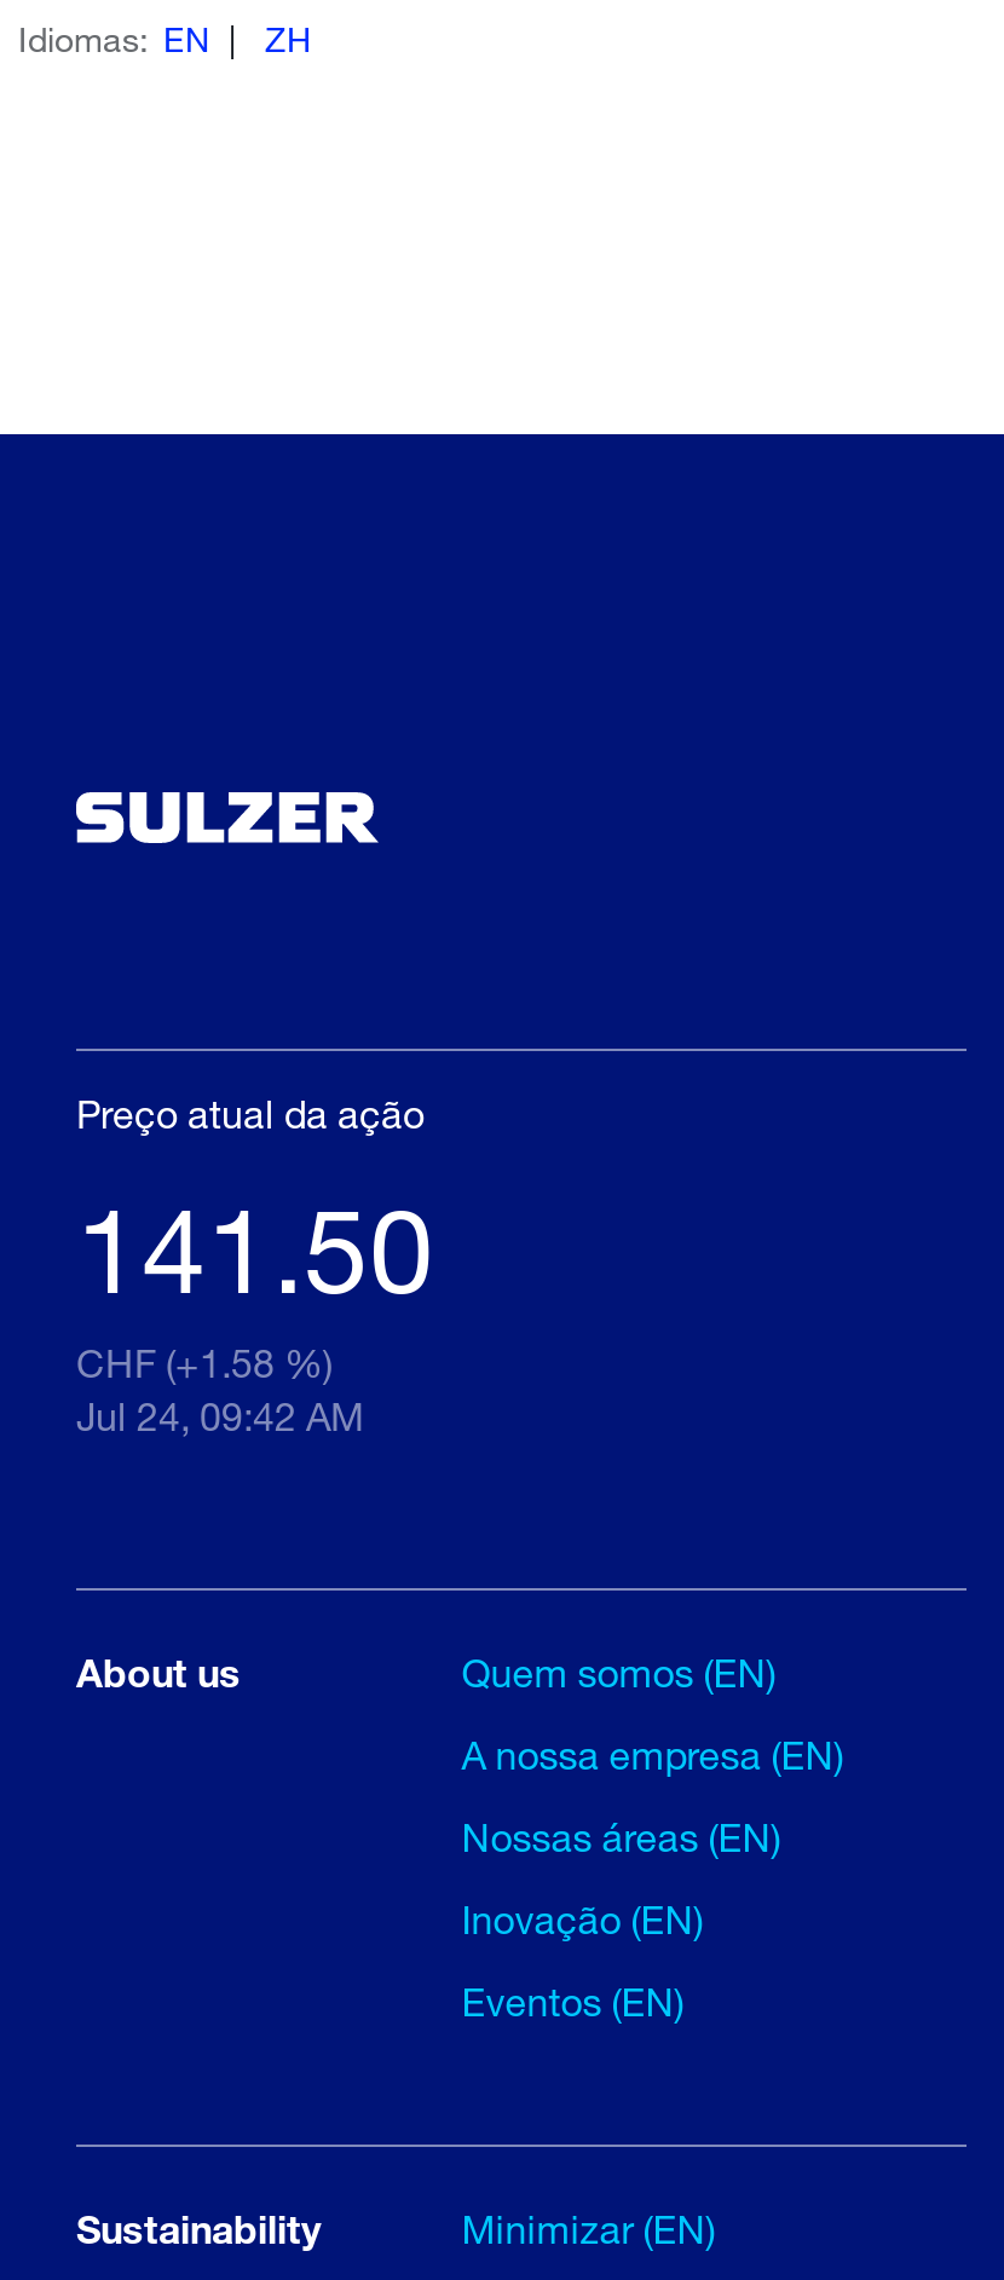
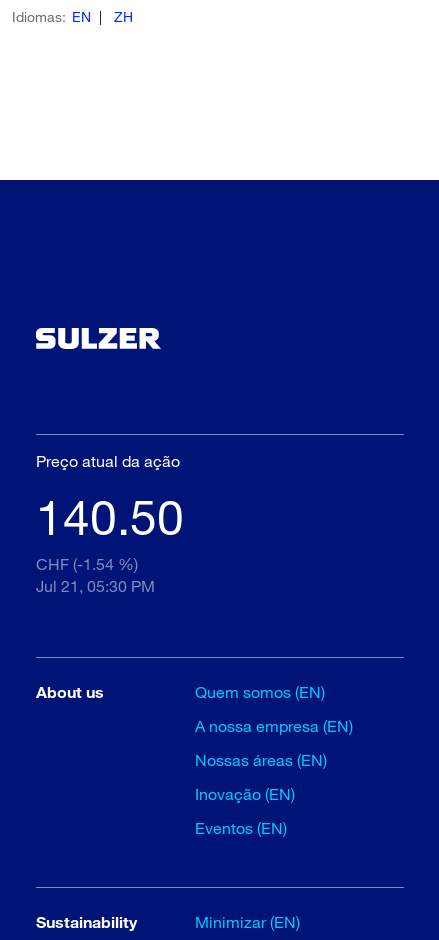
[76,1177,434,1317] 141.50 -> [36,487,184,545] 140.50
[76,1339,333,1385] CHF (+1.58 %) -> [36,554,138,573] CHF (-1.54 %)
[76,1392,364,1438] Jul 24, 09:42 AM -> [36,576,155,595] Jul 21, 05:30 PM

